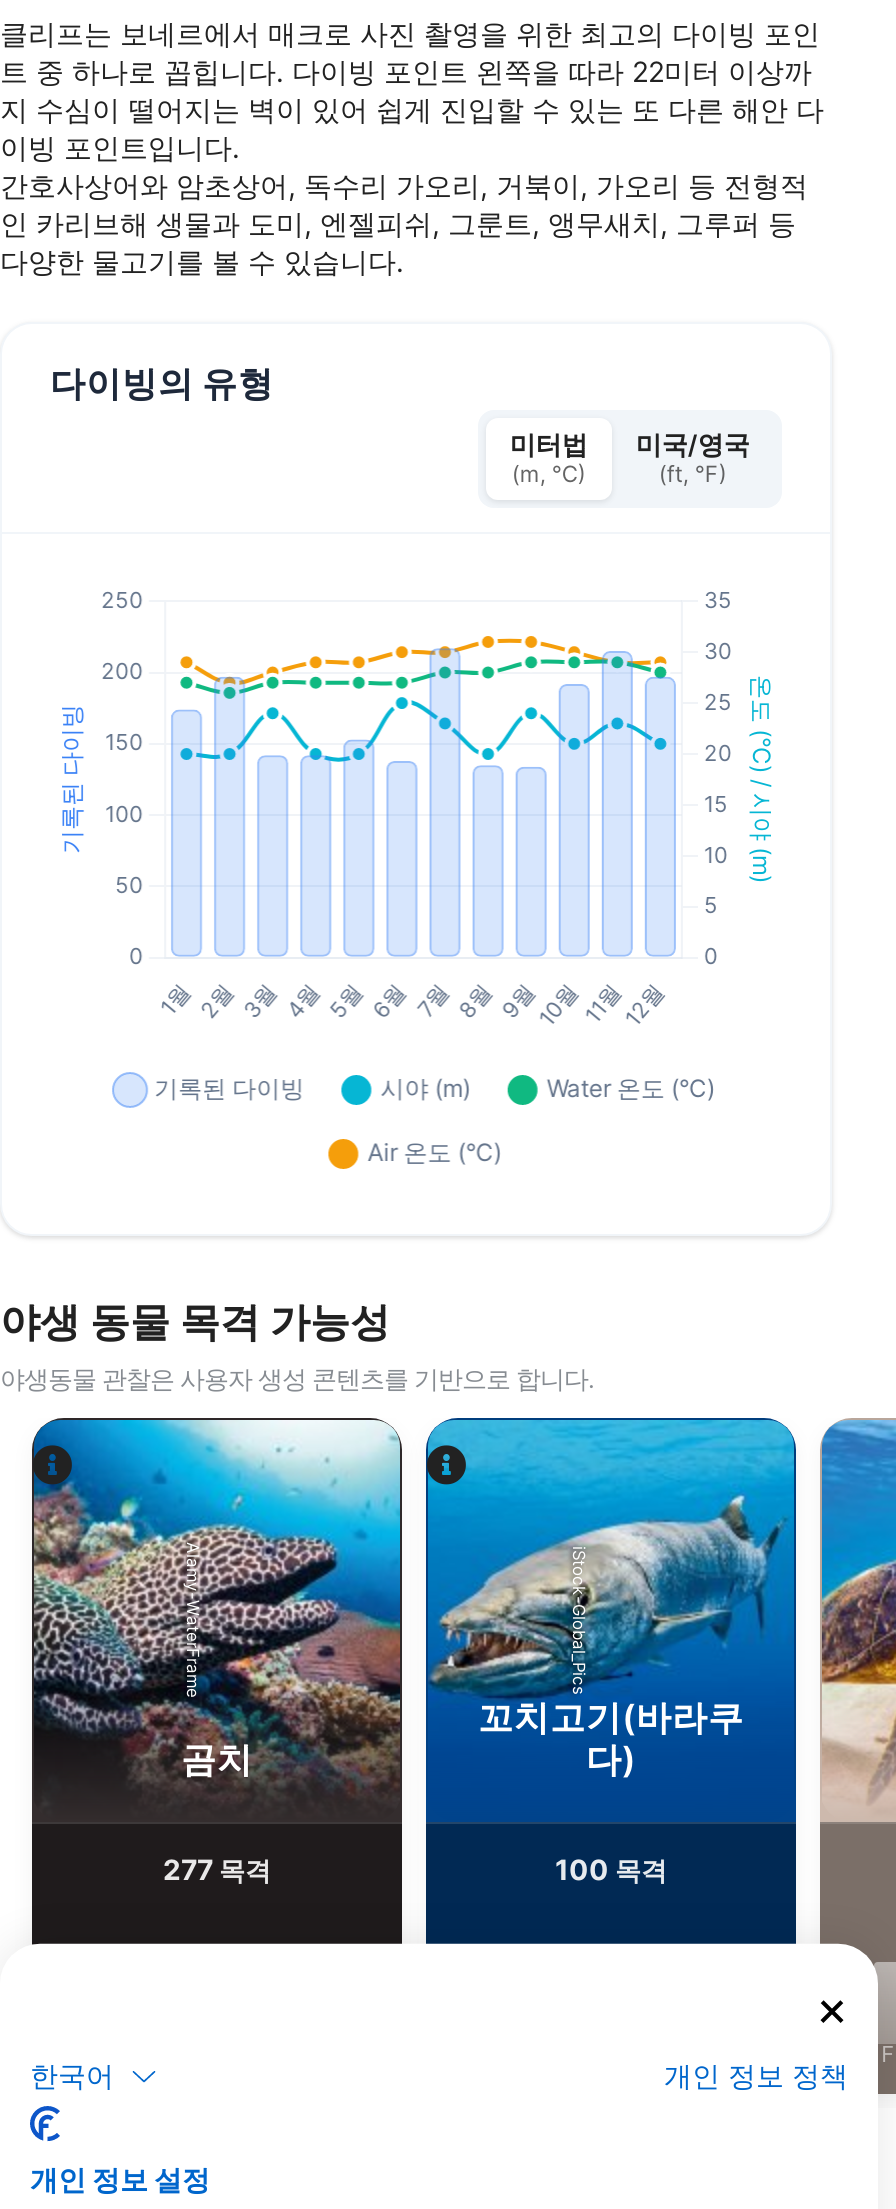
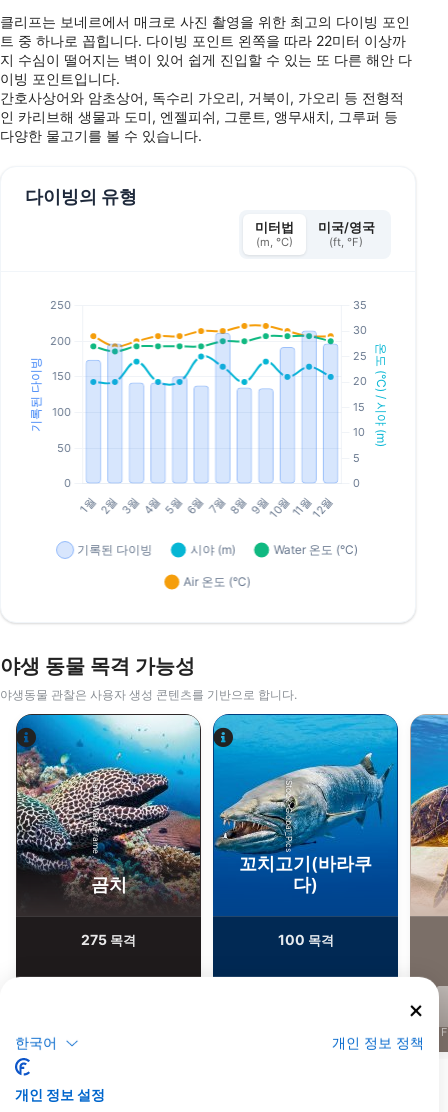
[163,1851,271,1885] 277 목격 -> [81,931,136,948] 275 목격

